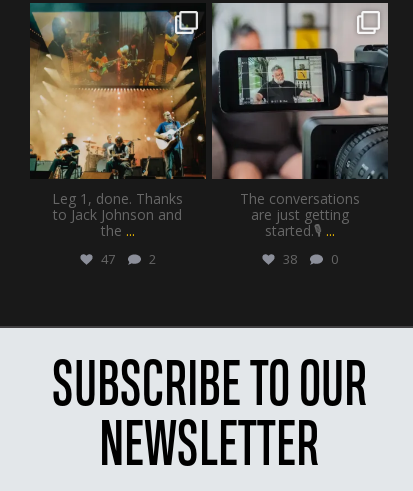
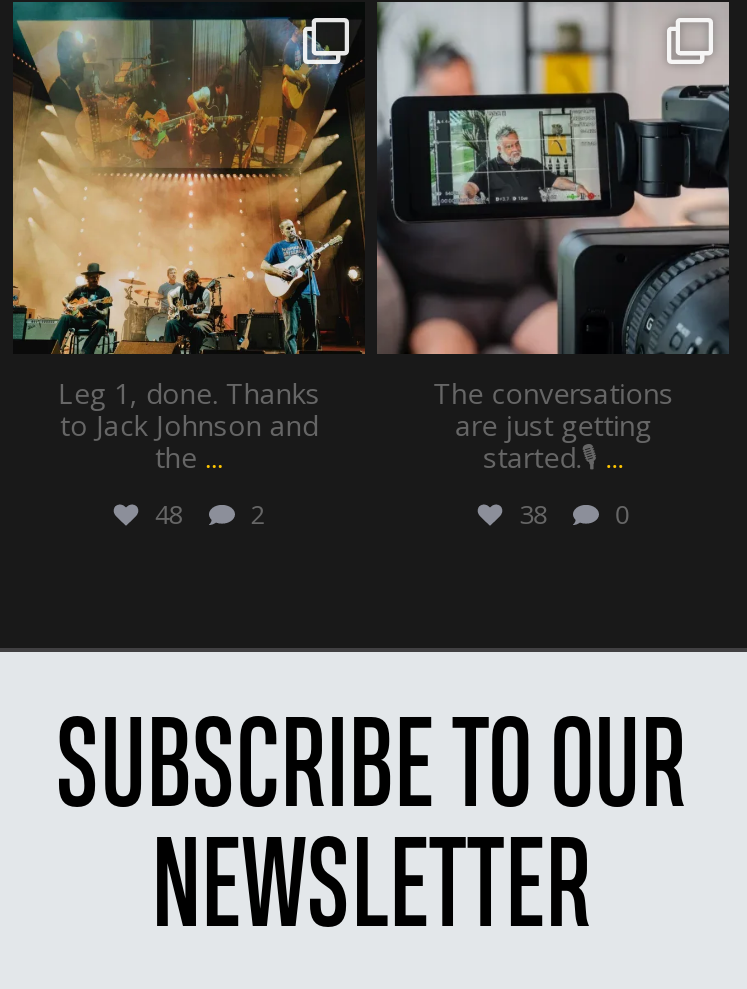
[101,250,156,268] 47 2 -> [155,497,265,533] 48 2

